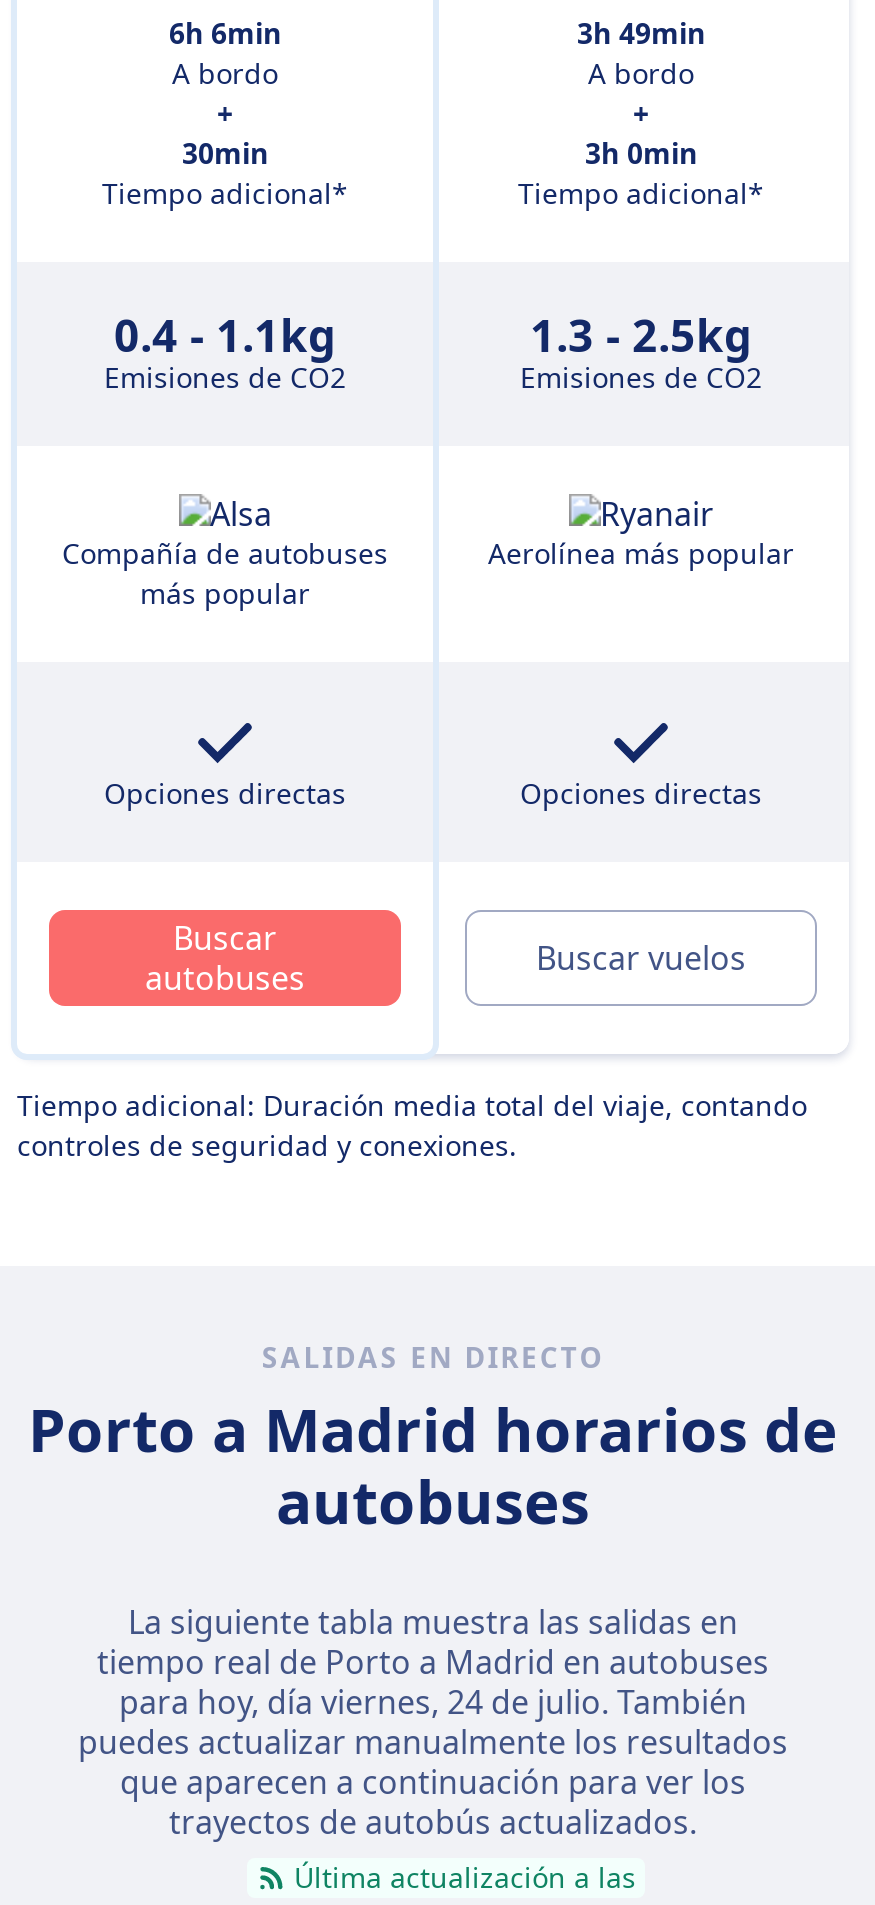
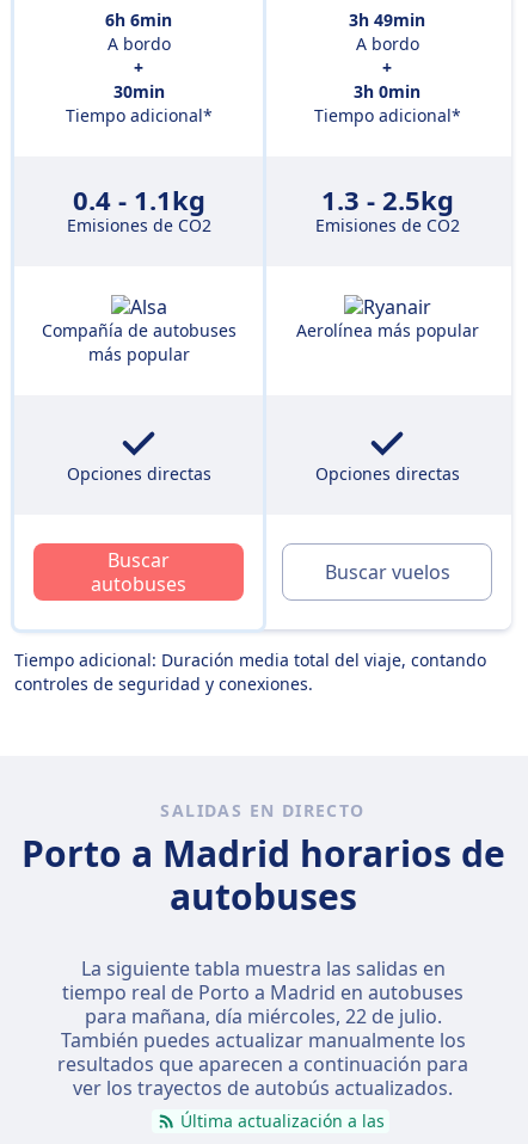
[78,1680,788,1844] para hoy, día viernes, 24 de julio. También | puedes actualizar manualmente los resultados | que aparecen a continuación para ver los | trayectos de autobús actualizados. -> [57,1003,468,1101] para mañana, día miércoles, 22 de julio. | También puedes actualizar manualmente los | resultados que aparecen a continuación para | ver los trayectos de autobús actualizados.

